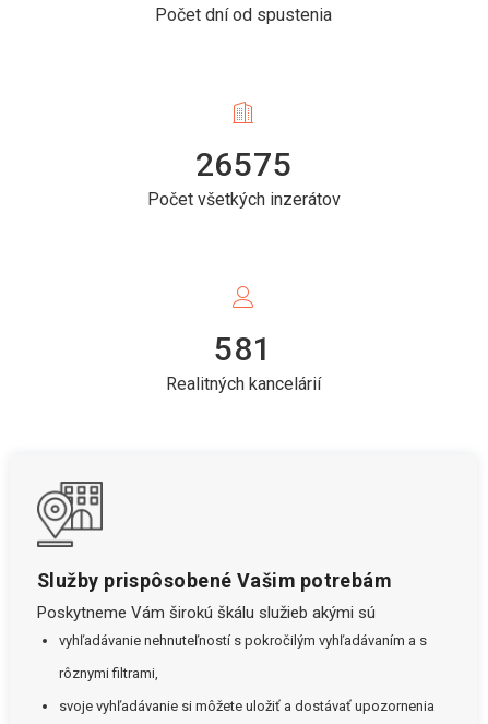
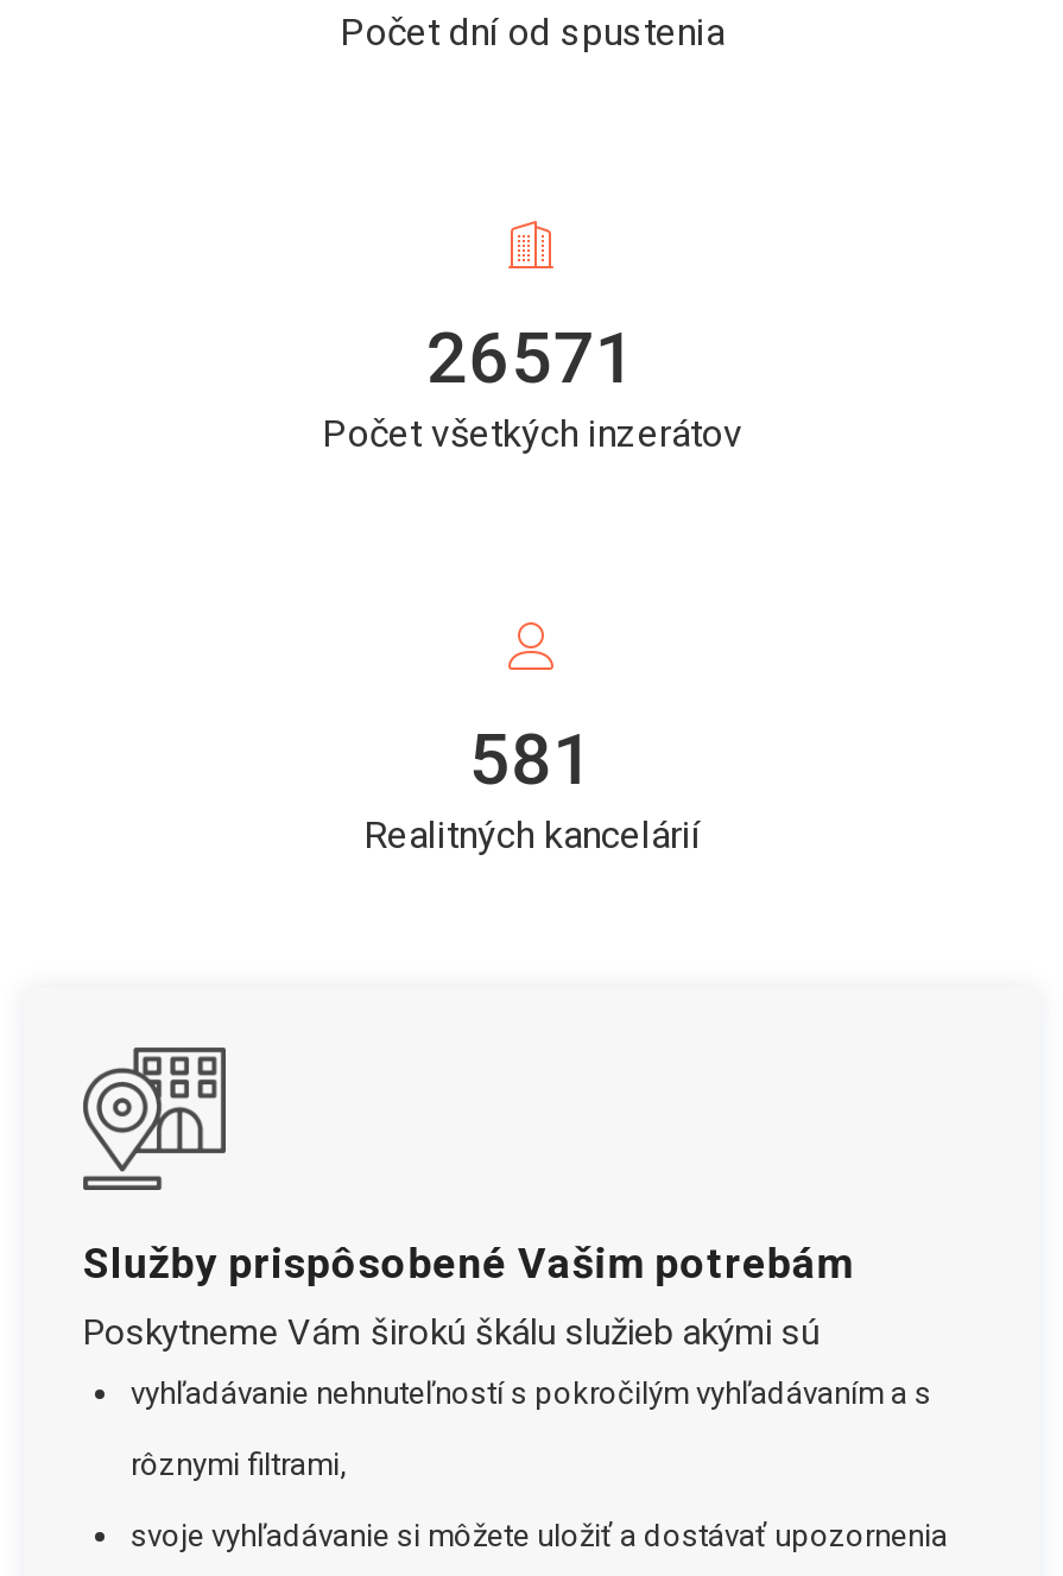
[195,145,292,183] 26575 -> [427,316,638,399] 26571

